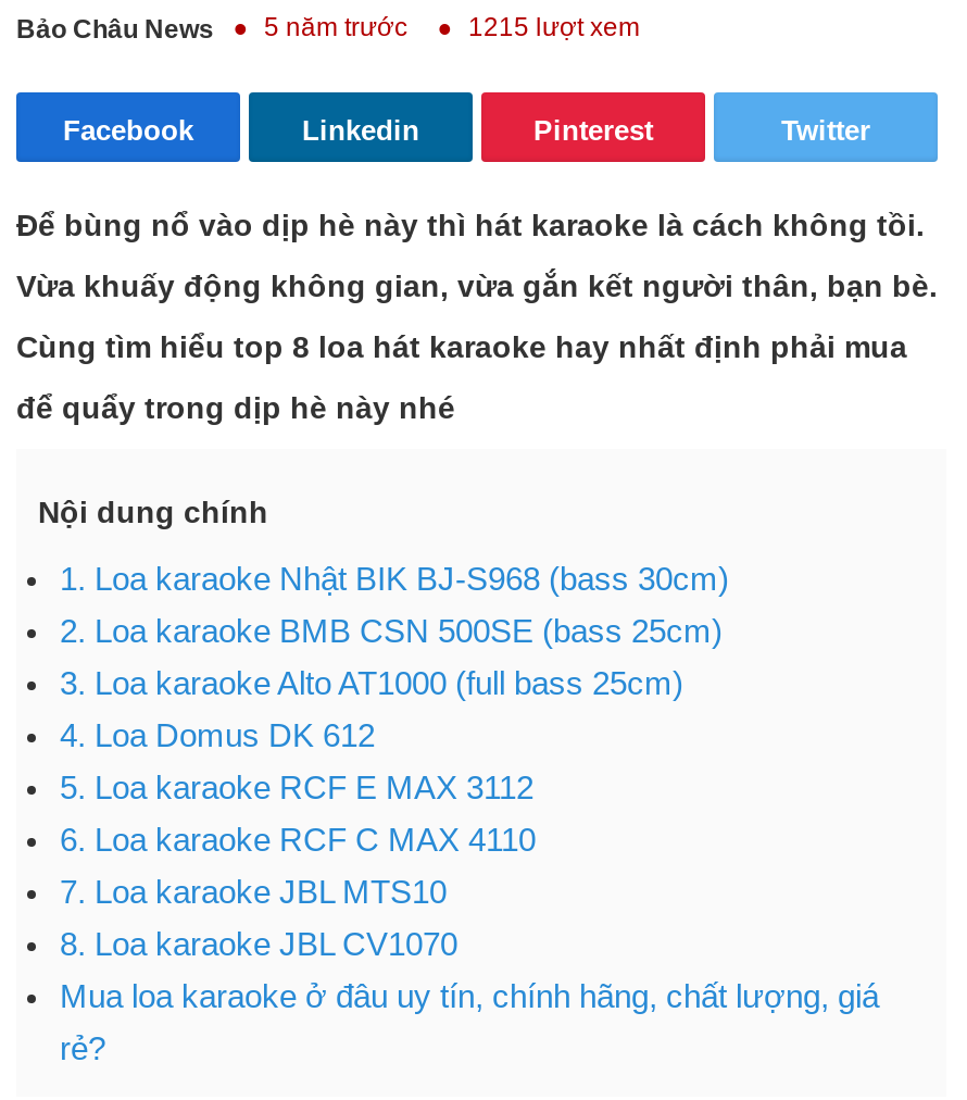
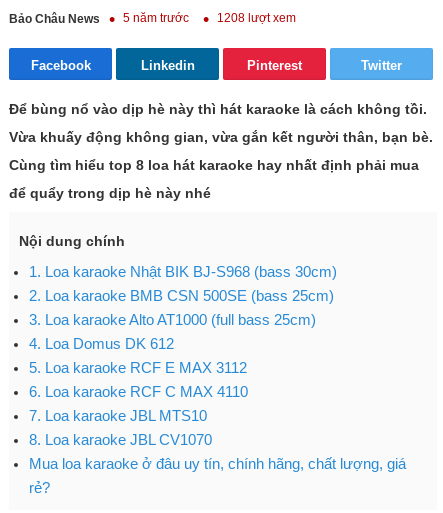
[16,12,640,45] Bảo Châu News 5 năm trước 1215 lượt xem -> [9,11,296,26] Bảo Châu News 5 năm trước 1208 lượt xem

